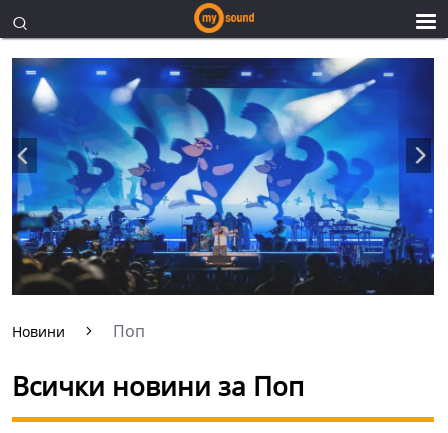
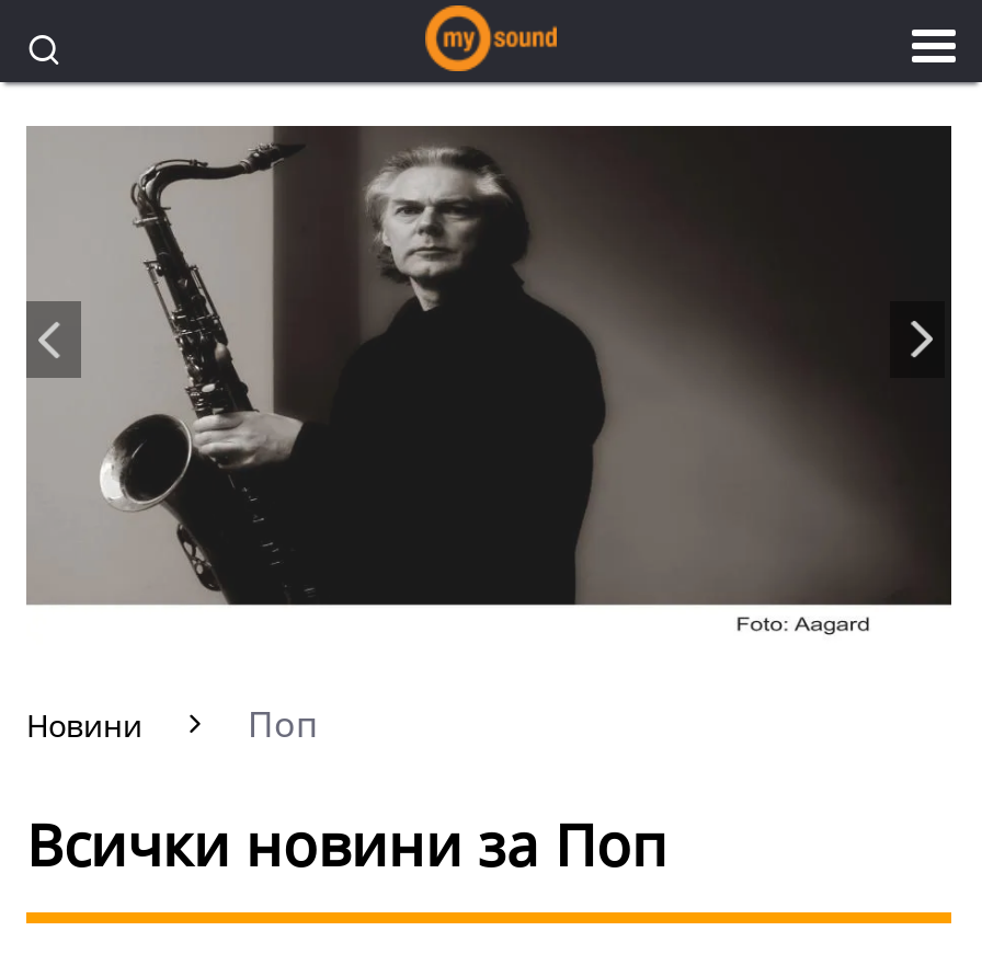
[11,57,435,296] [image] -> [24,124,954,645] [image]

